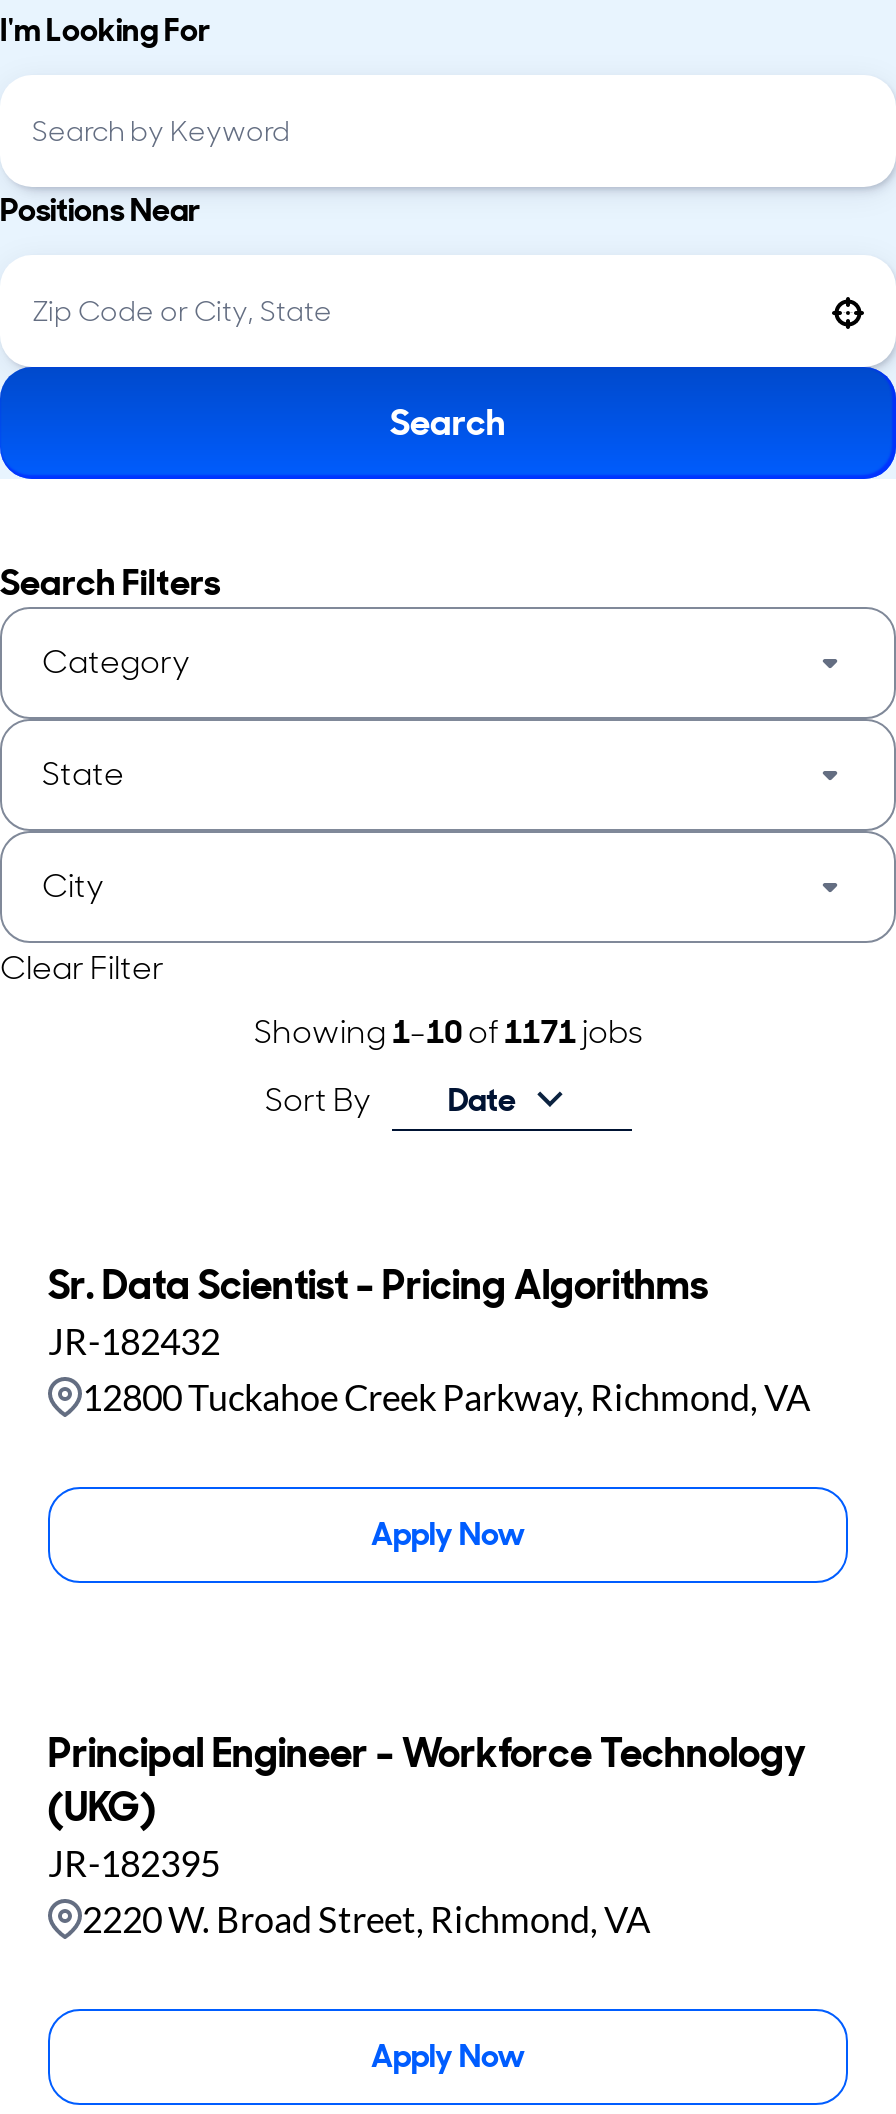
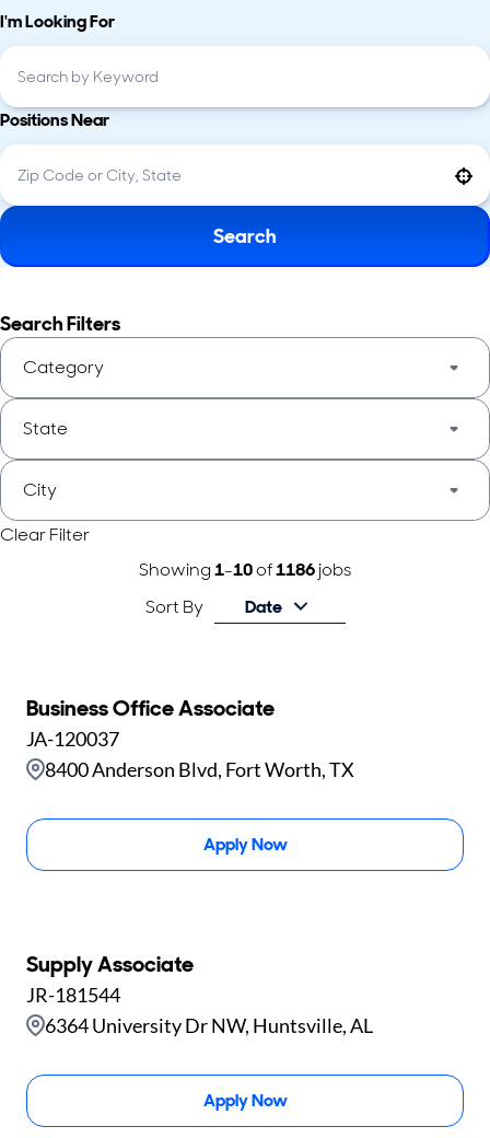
[254,1011,642,1053] Showing 1-10of1171jobs -> [139,558,351,581] Showing 1-10of1186jobs
[48,1259,708,1311] Sr. Data Scientist - Pricing Algorithms -> [26,694,275,722] Business Office Associate
[48,1319,220,1363] JR-182432 -> [26,726,119,750] JA-120037
[82,1375,810,1419] 12800 Tuckahoe Creek Parkway, Richmond, VA -> [45,757,354,781] 8400 Anderson Blvd, Fort Worth, TX
[48,1727,806,1833] Principal Engineer - Workforce Technology | (UKG) -> [26,950,194,978] Supply Associate
[48,1841,220,1885] JR-182395 -> [26,982,120,1006] JR-181544
[82,1897,650,1941] 2220 W. Broad Street, Richmond, VA -> [45,1013,373,1037] 6364 University Dr NW, Huntsville, AL

